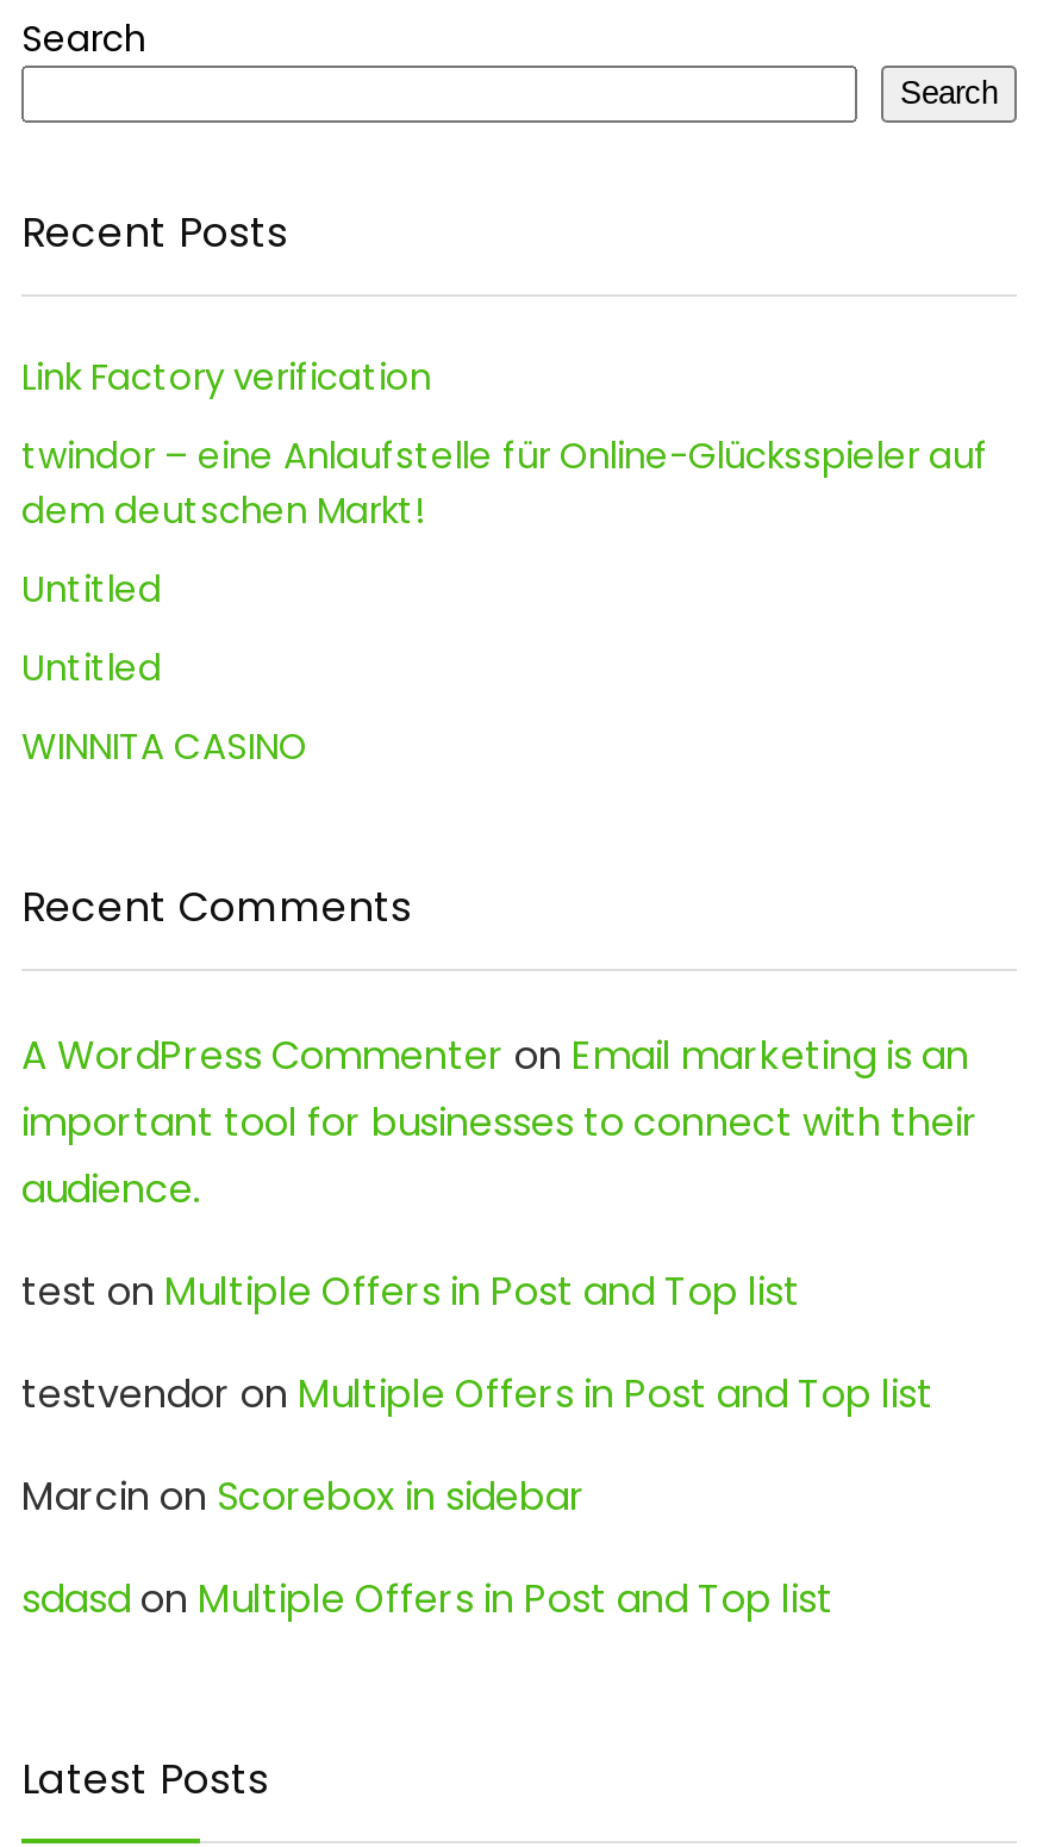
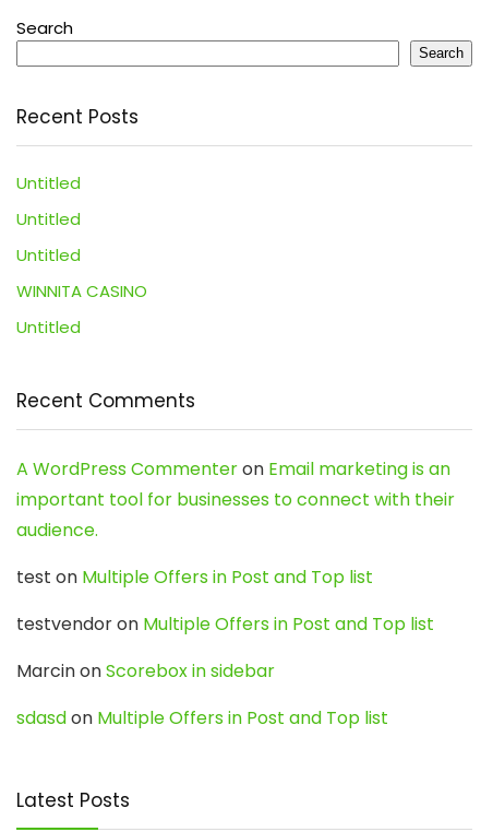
[21,351,988,534] Link Factory verification | twindor – eine Anlaufstelle für Online-Glücksspieler auf | dem deutschen Markt! -> [16,171,81,194] Untitled
moved [21,563,307,770] -> [16,207,147,302]: Untitled | Untitled | WINNITA CASINO
none -> [16,315,81,338] Untitled

